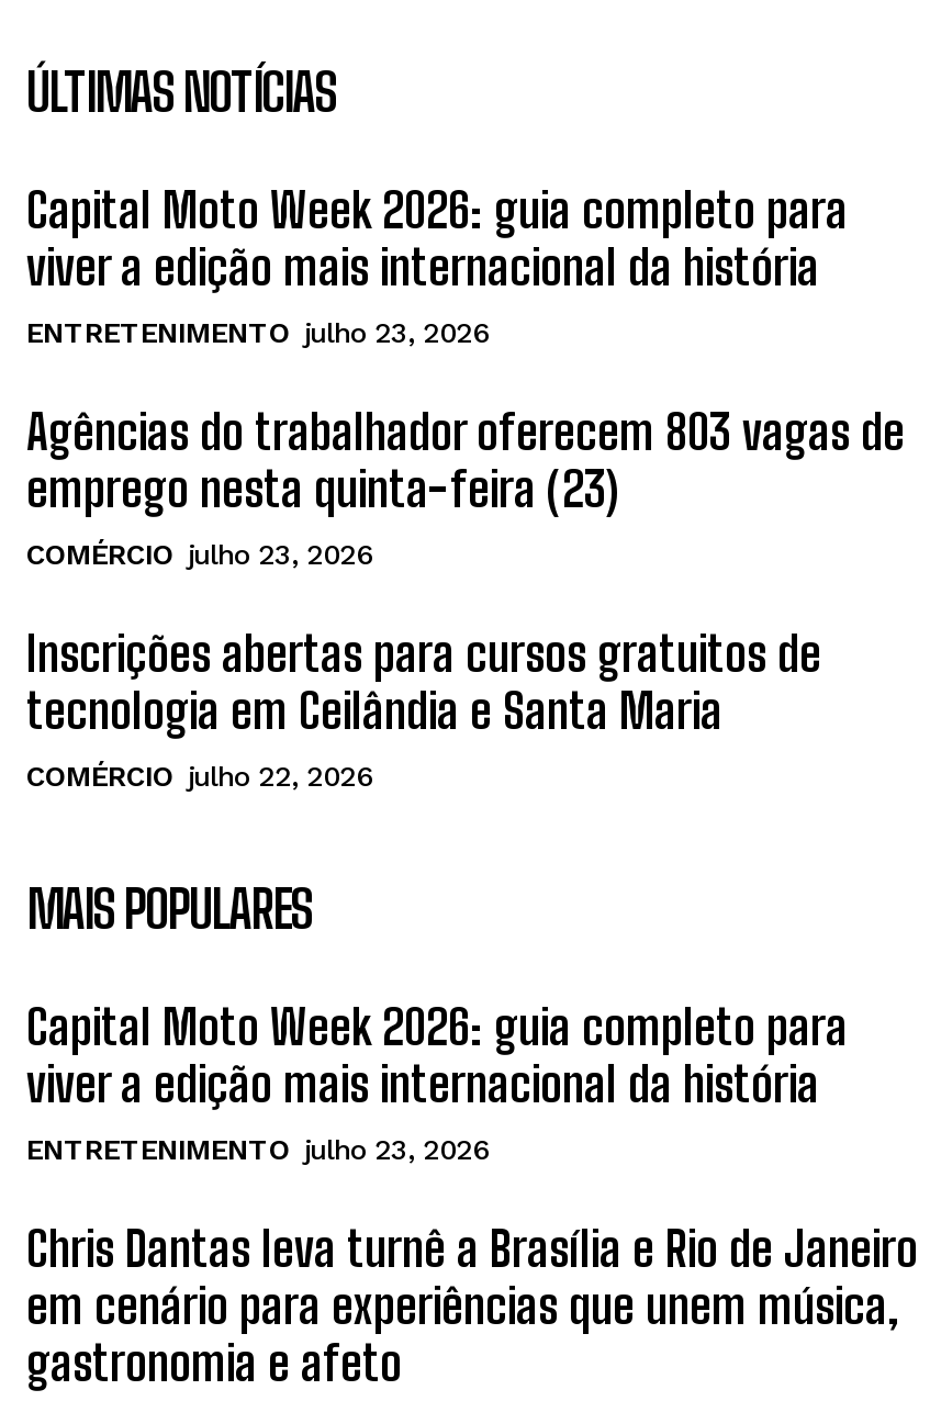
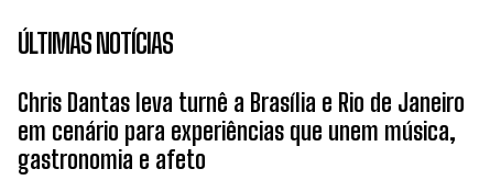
[26,179,905,1165] Capital Moto Week 2026: guia completo para | viver a edição mais internacional da história | ENTRETENIMENTO julho 23, 2026 | Agências do trabalhador oferecem 803 vagas de | emprego nesta quinta-feira (23) | COMÉRCIO julho 23, 2026 | Inscrições abertas para cursos gratuitos de | tecnologia em Ceilândia e Santa Maria | COMÉRCIO julho 22, 2026 | MAIS POPULARES | Capital Moto Week 2026: guia completo para | viver a edição mais internacional da história | ENTRETENIMENTO julho 23, 2026 -> none

